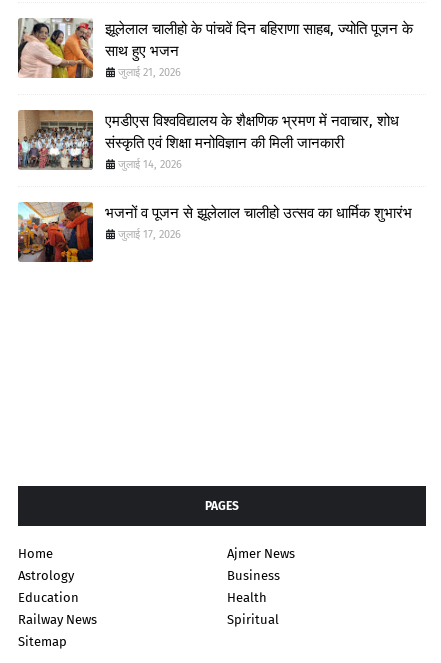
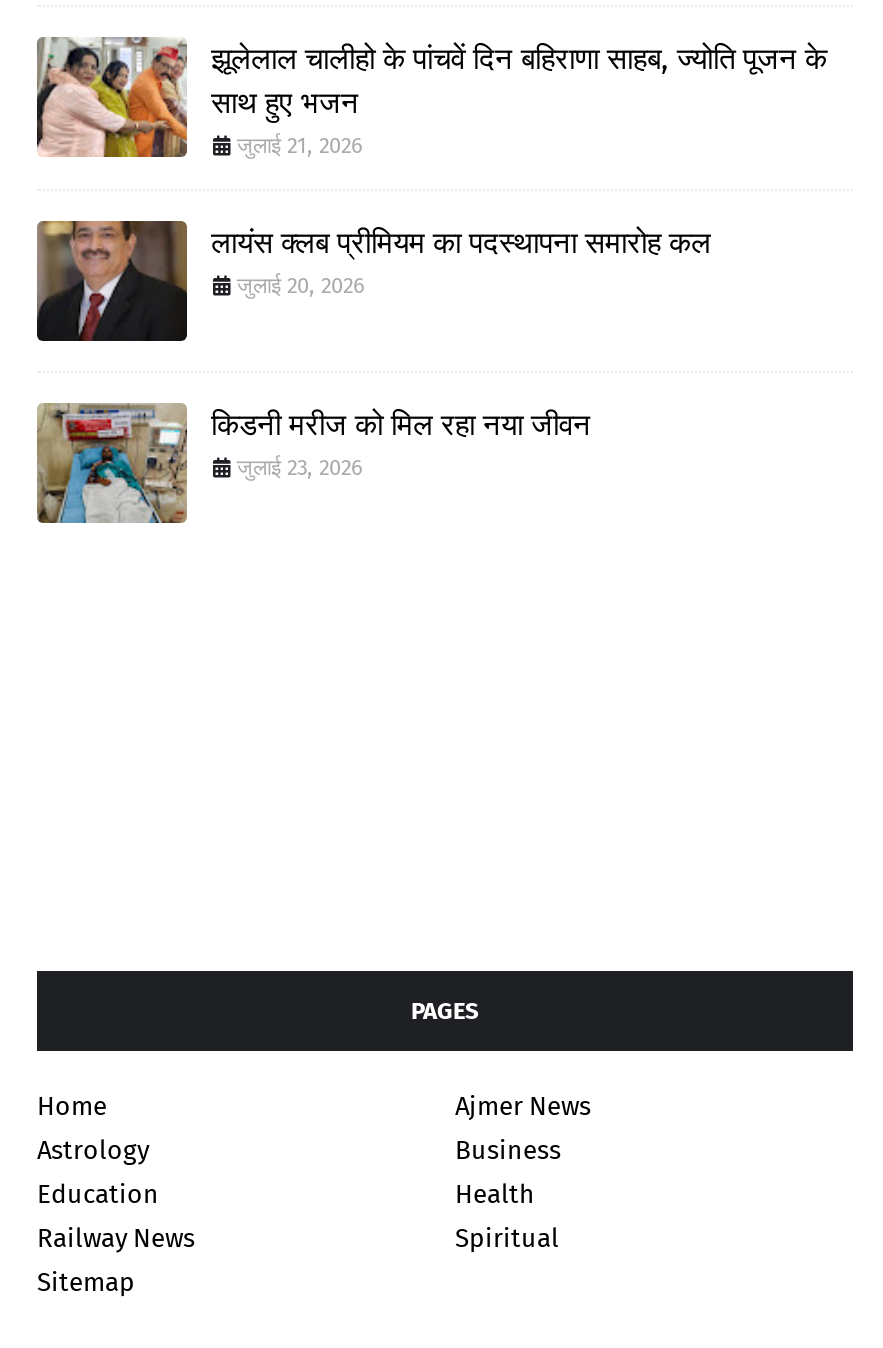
[18,110,399,171] [image] | एमडीएस विश्वविद्यालय के शैक्षणिक भ्रमण में नवाचार, शोध | संस्कृति एवं शिक्षा मनोविज्ञान की मिली जानकारी | जुलाई 14, 2026 -> [37,219,711,341] [image] | लायंस क्लब प्रीमियम का पदस्थापना समारोह कल | जुलाई 20, 2026
[17,202,412,263] [image] | भजनों व पूजन से झूलेलाल चालीहो उत्सव का धार्मिक शुभारंभ | जुलाई 17, 2026 -> [35,403,591,525] [image] | किडनी मरीज को मिल रहा नया जीवन | जुलाई 23, 2026

